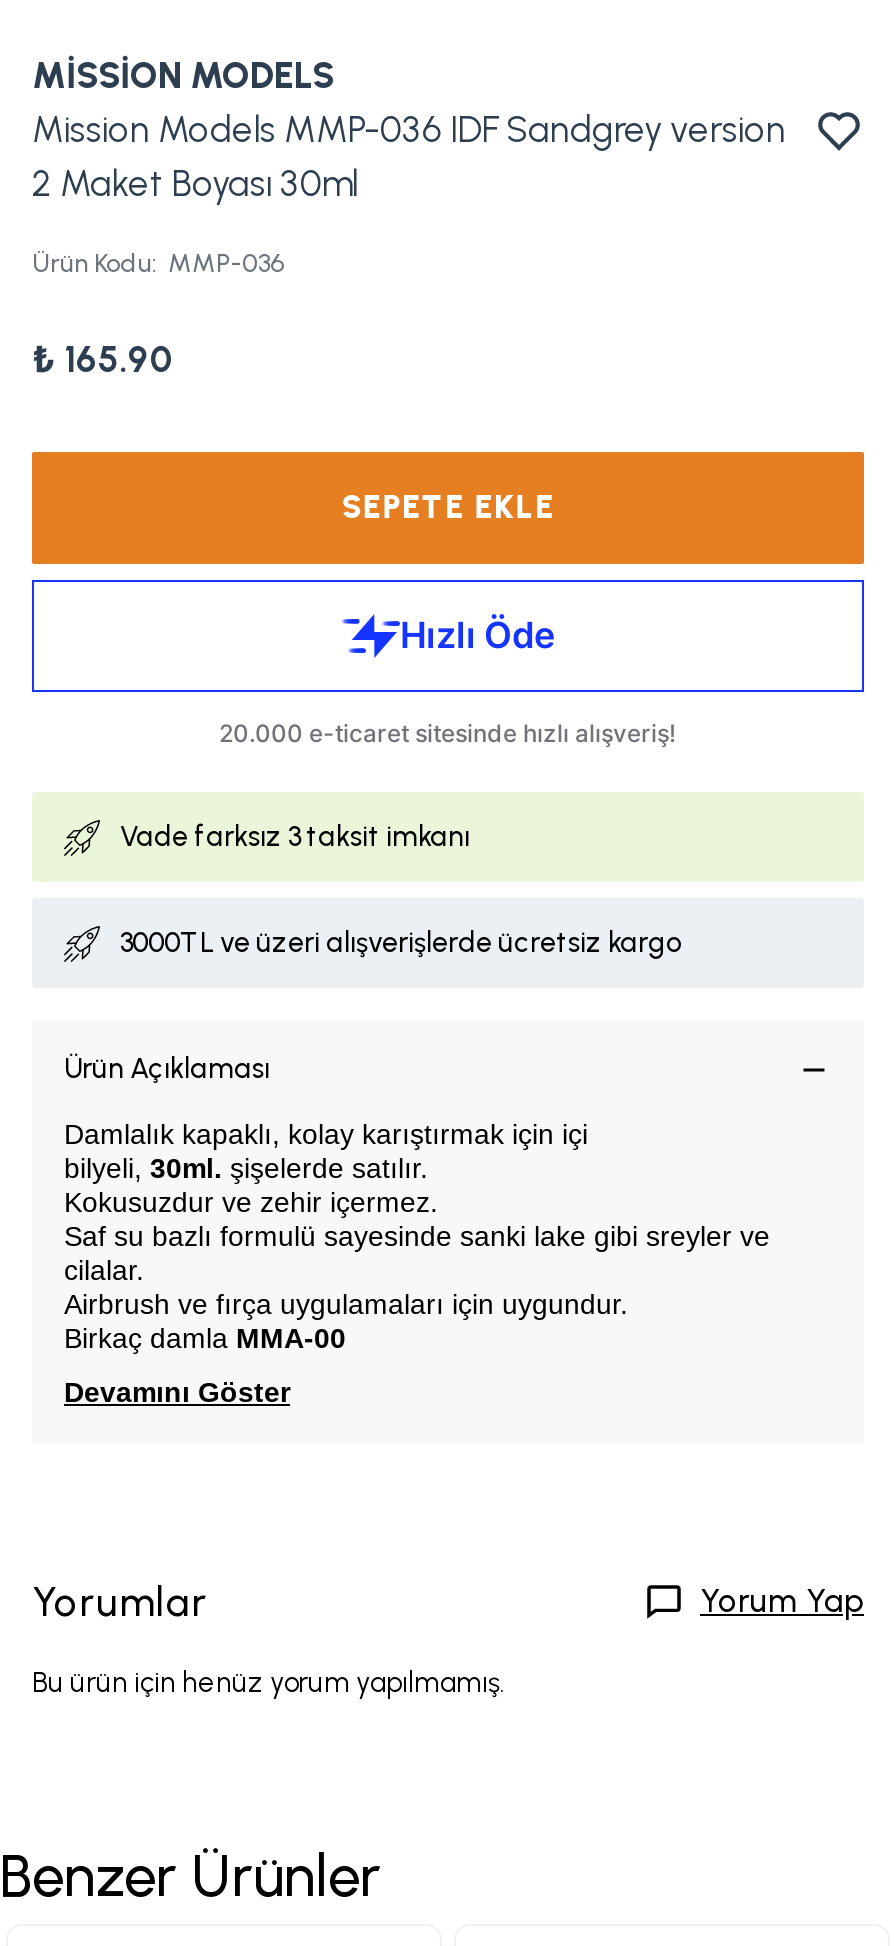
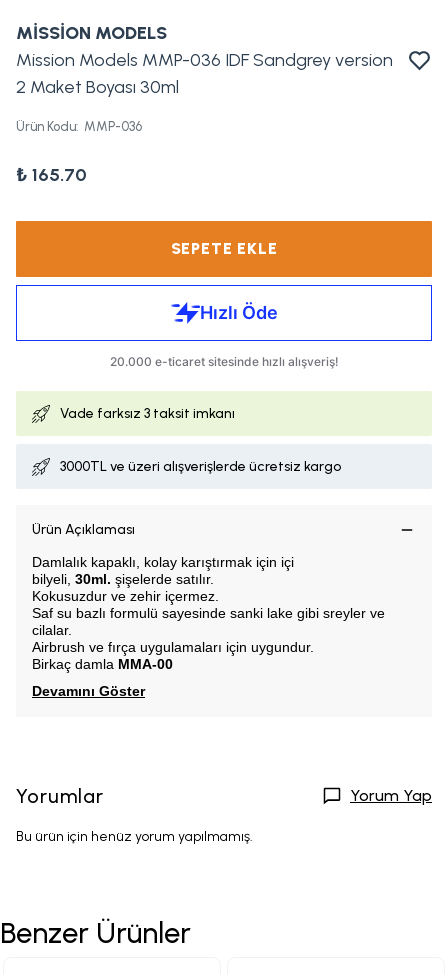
[32,338,174,382] ₺ 165.90 -> [16,164,87,186] ₺ 165.70

